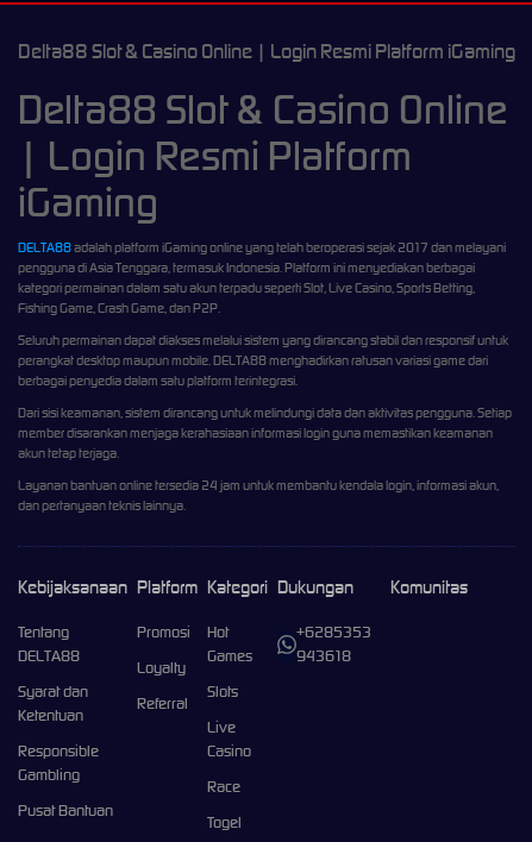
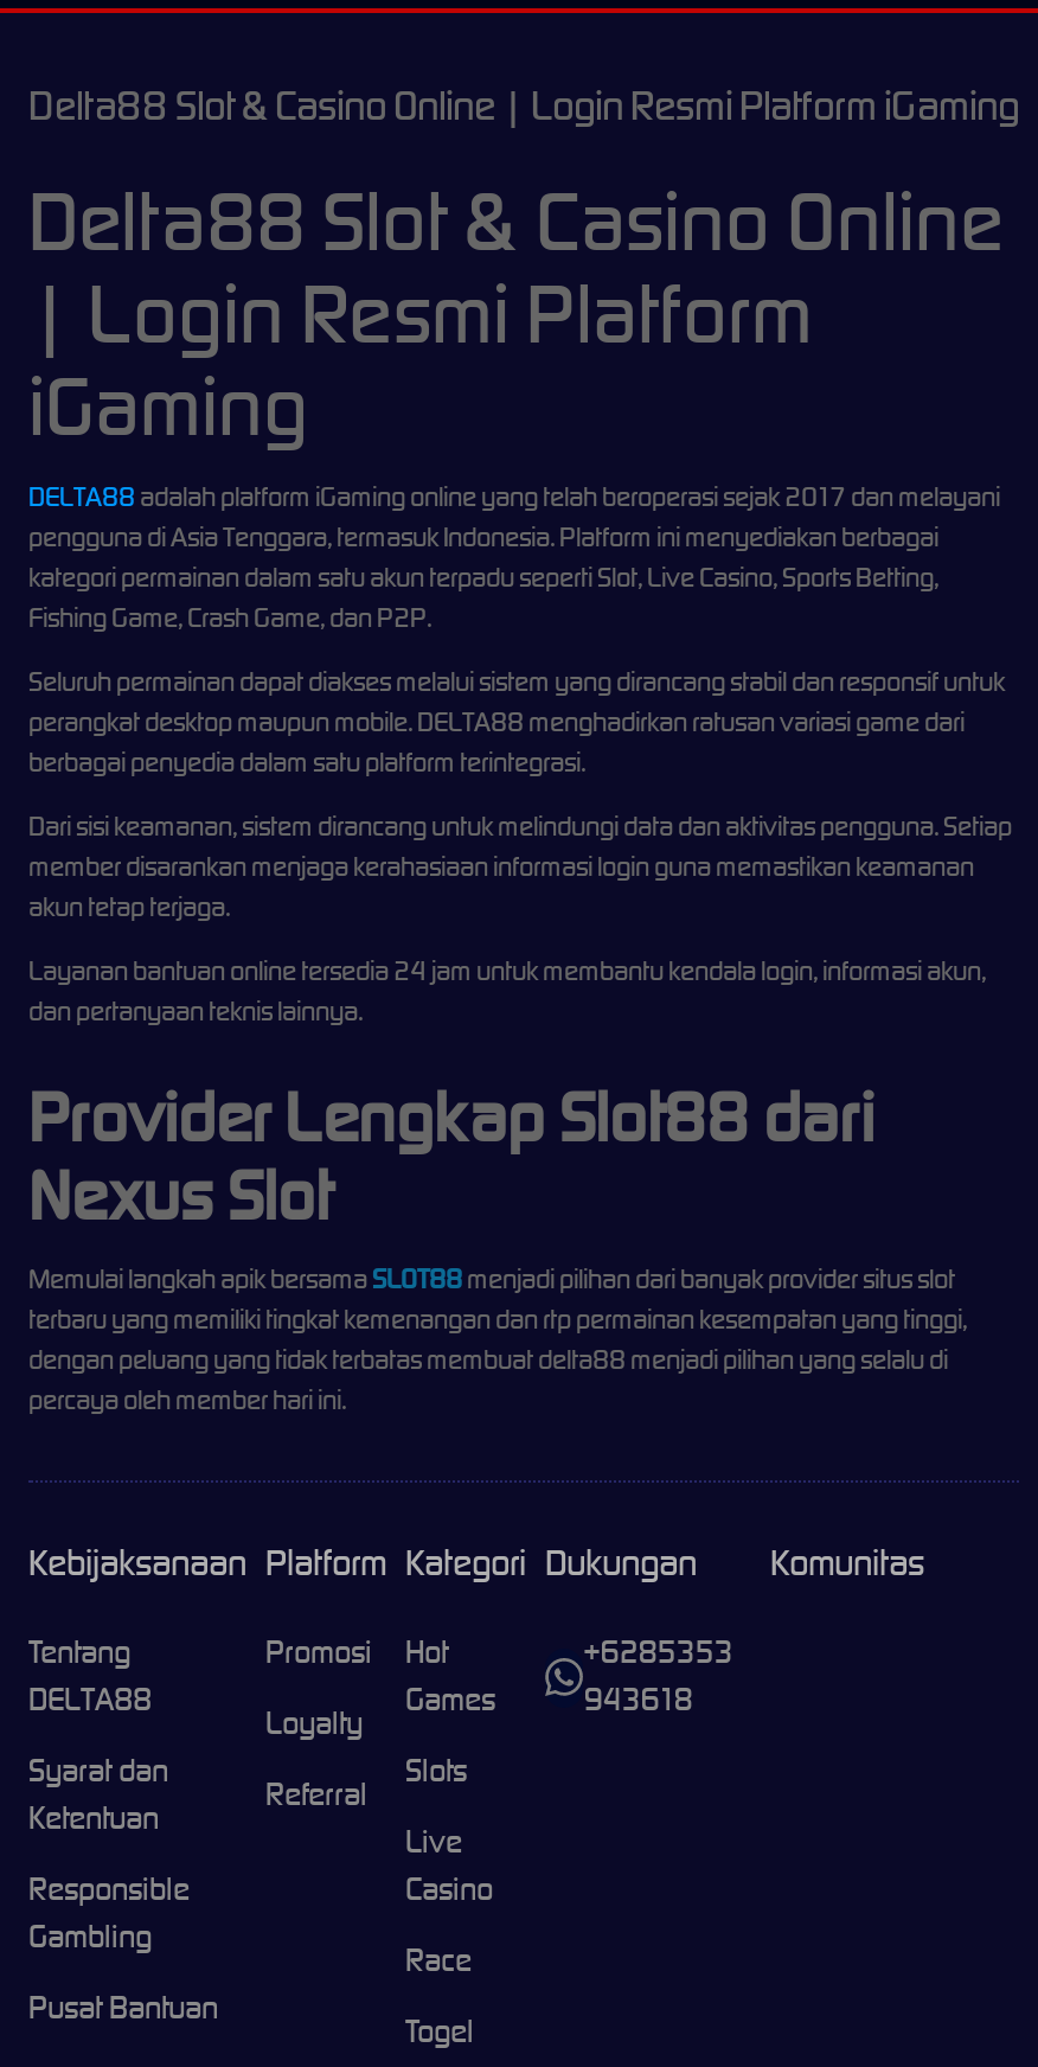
none -> [28,1075,967,1417] Provider Lengkap Slot88 dari | Nexus Slot | Memulai langkah apik bersama SLOT88 menjadi pilihan dari banyak provider situs slot | terbaru yang memiliki tingkat kemenangan dan rtp permainan kesempatan yang tinggi, | dengan peluang yang tidak terbatas membuat delta88 menjadi pilihan yang selalu di | percaya oleh member hari ini.

